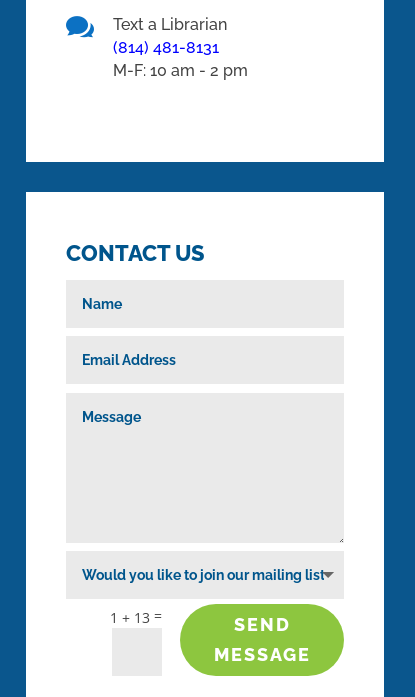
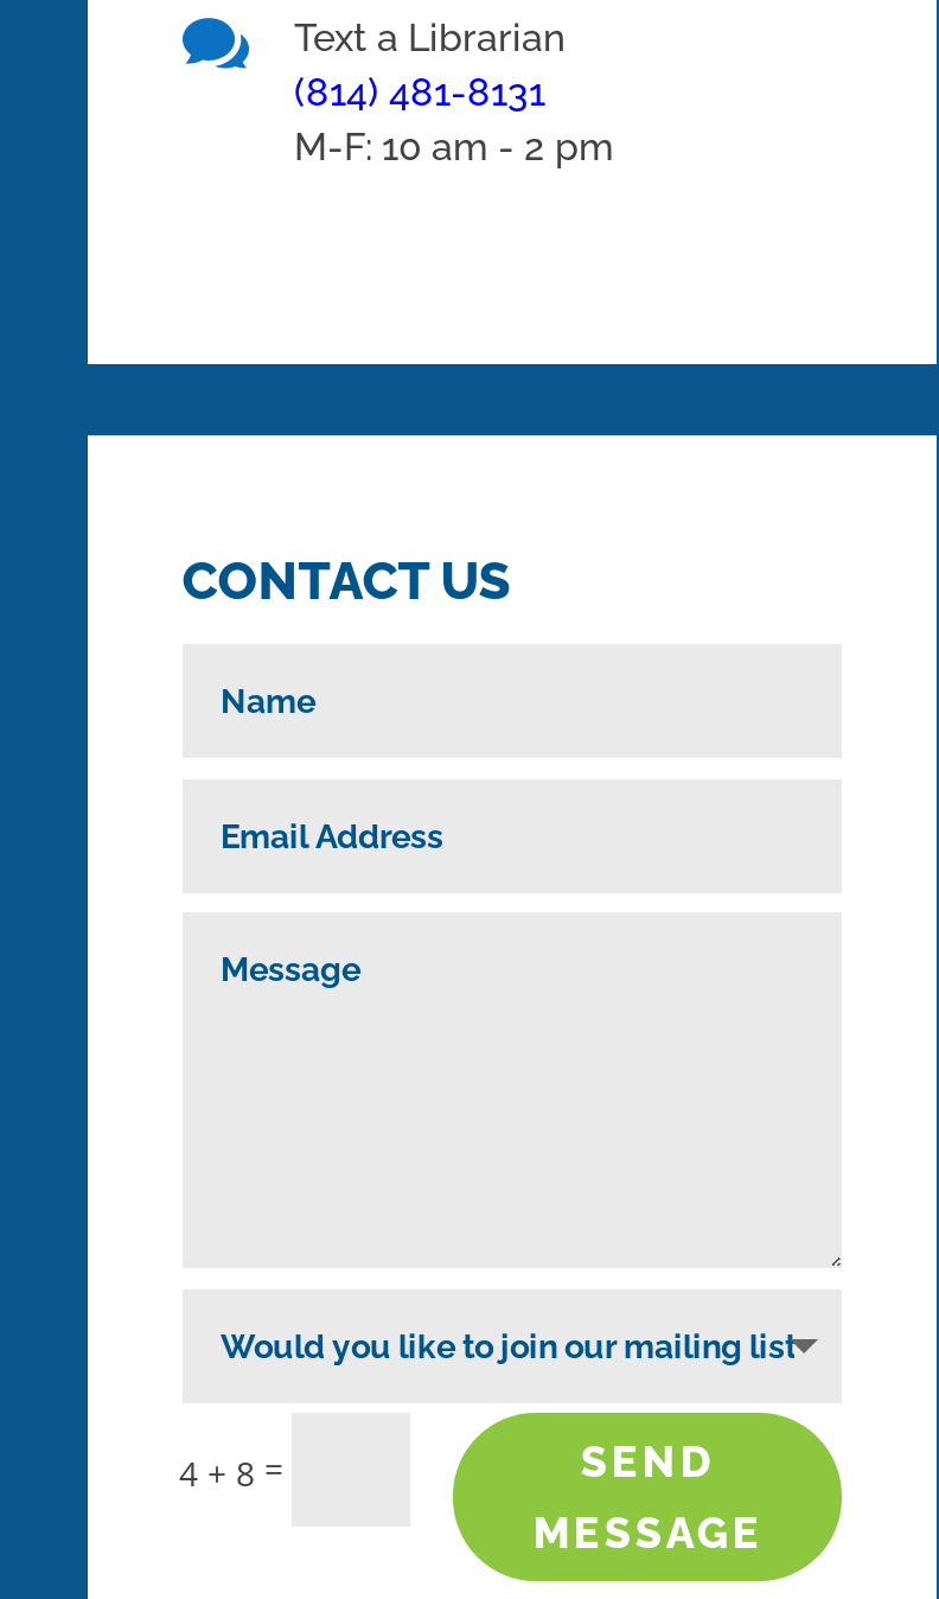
[110,606,162,626] 1 + 13 = -> [179,1446,293,1496] 4 + 8 =

